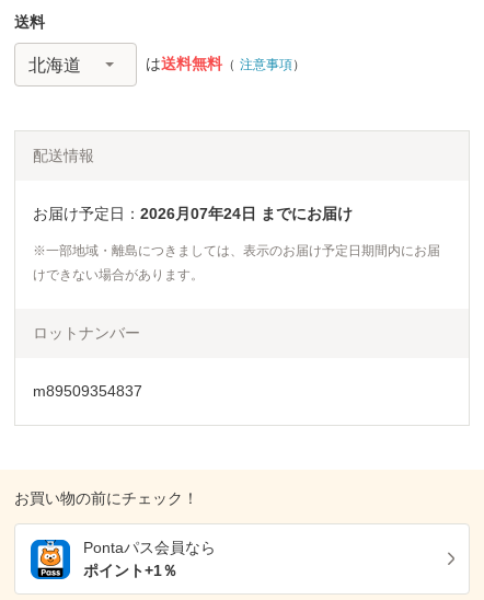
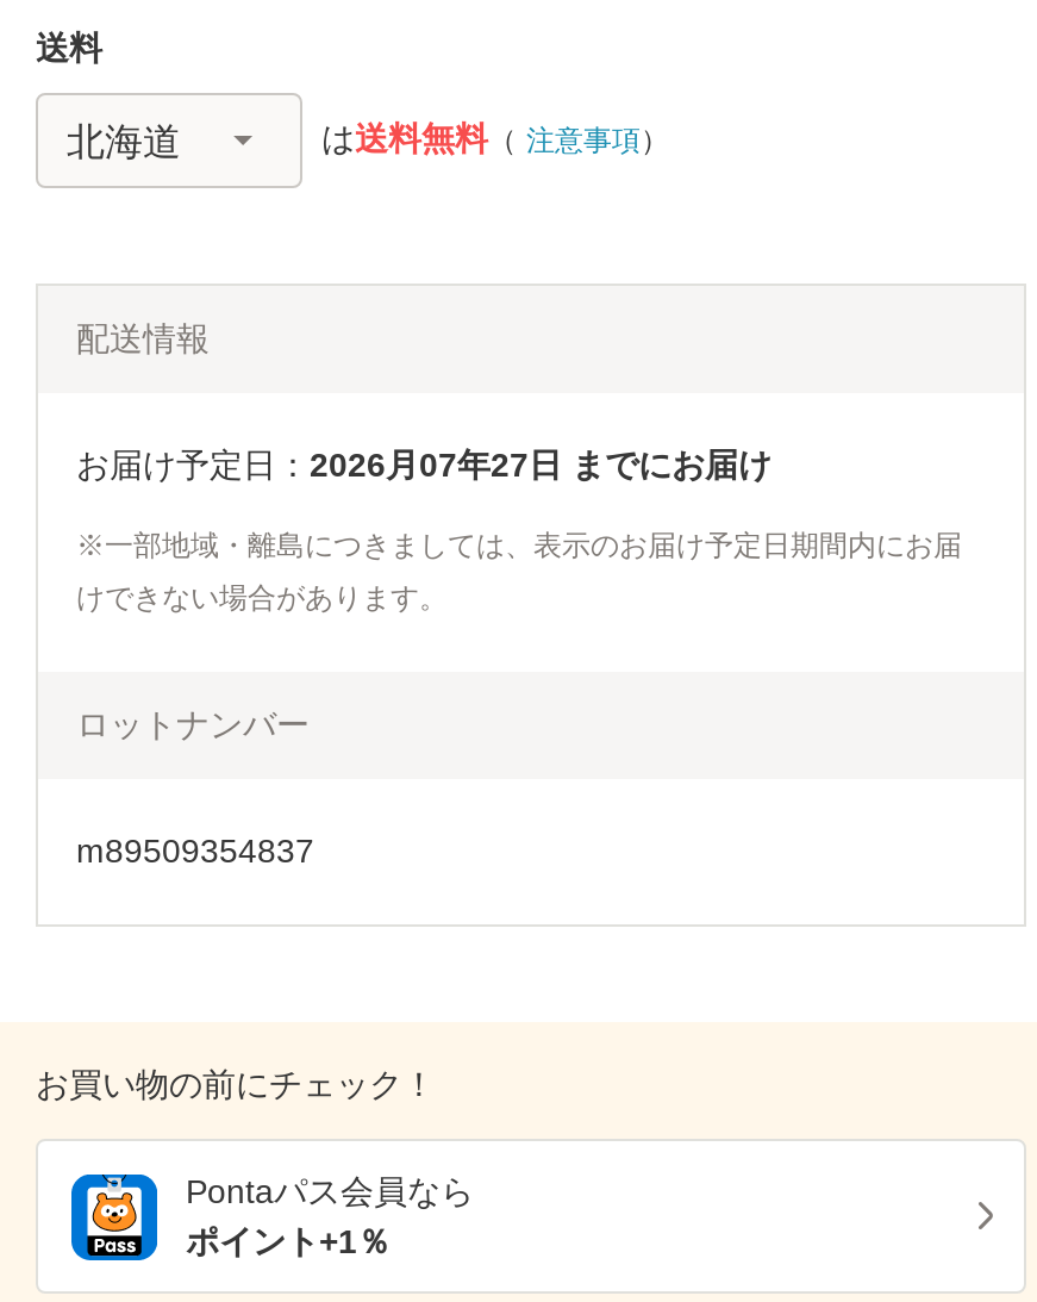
[33,204,353,222] お届け予定日：2026月07年24日 までにお届け -> [76,445,771,483] お届け予定日：2026月07年27日 までにお届け

